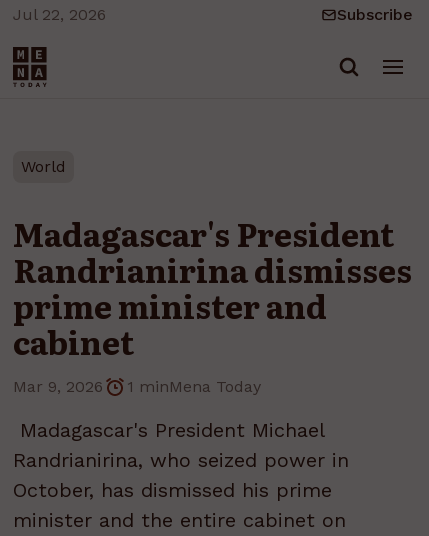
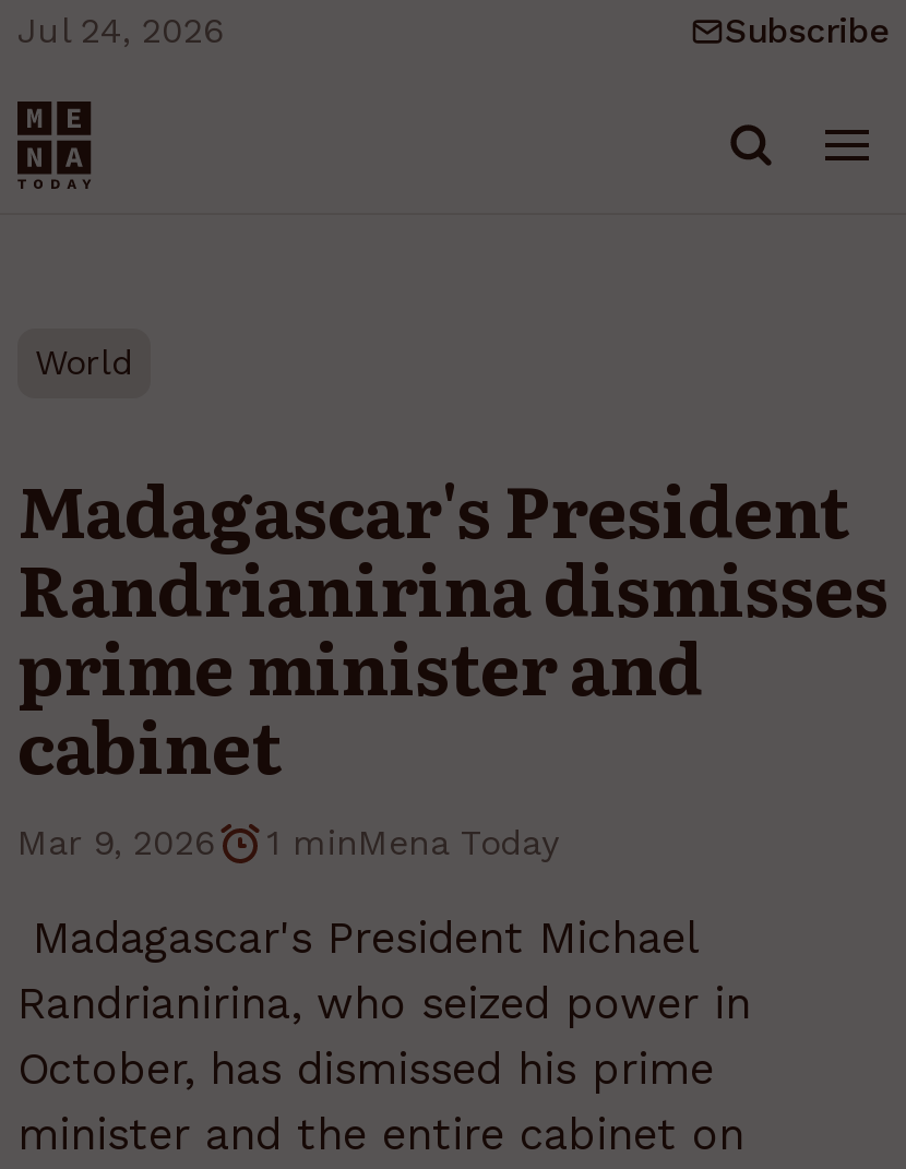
[13,5,106,24] Jul 22, 2026 -> [17,10,223,51] Jul 24, 2026

